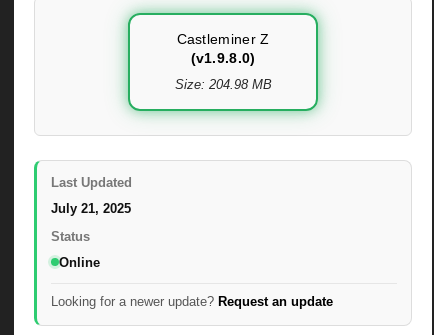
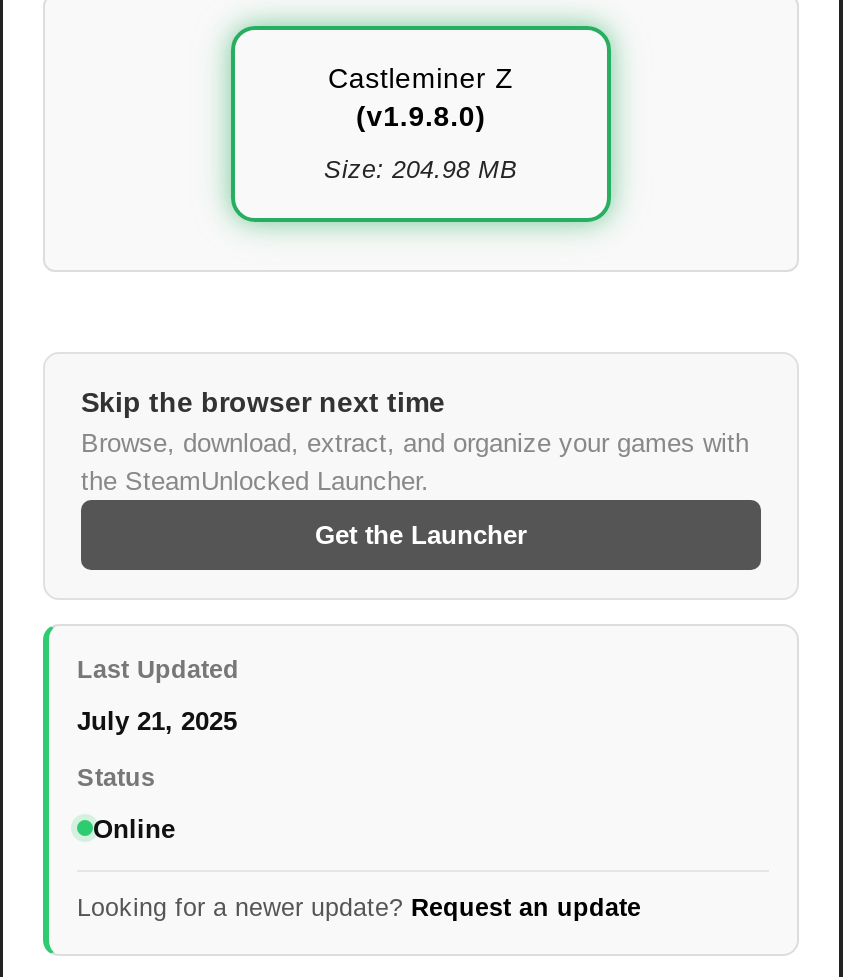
none -> [81,385,749,549] Skip the browser next time | Browse, download, extract, and organize your games with | the SteamUnlocked Launcher. | Get the Launcher

